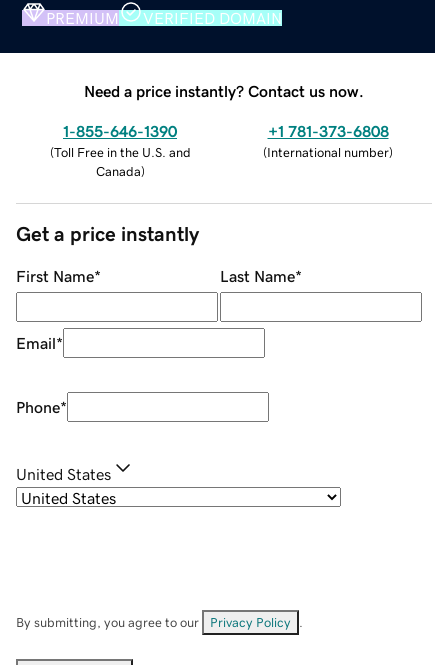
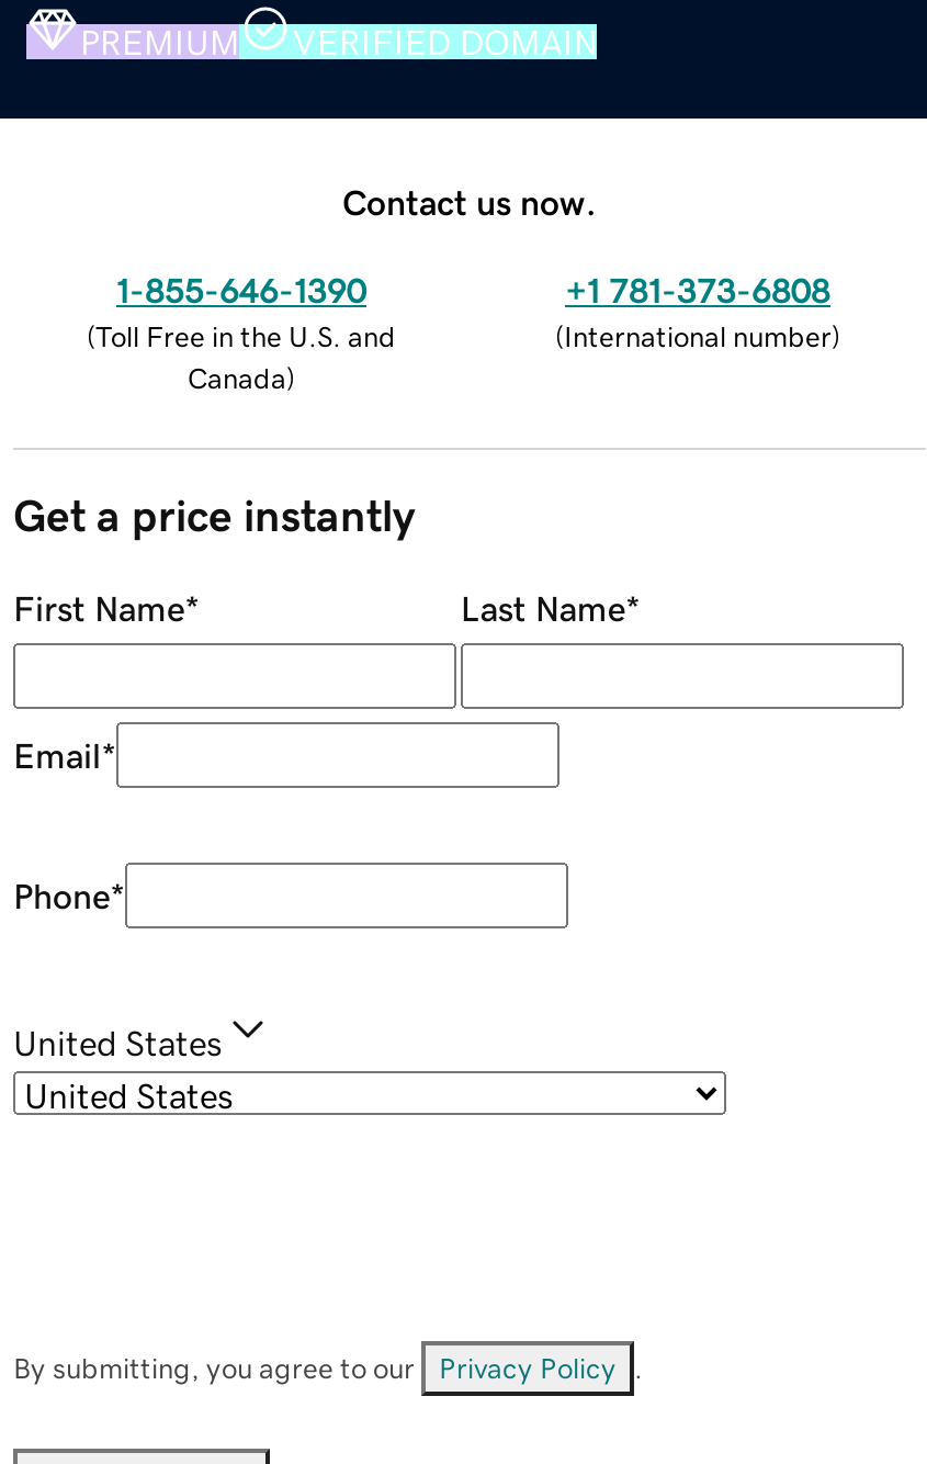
[84,83,364,99] Need a price instantly? Contact us now. -> [342,183,597,219] Contact us now.

